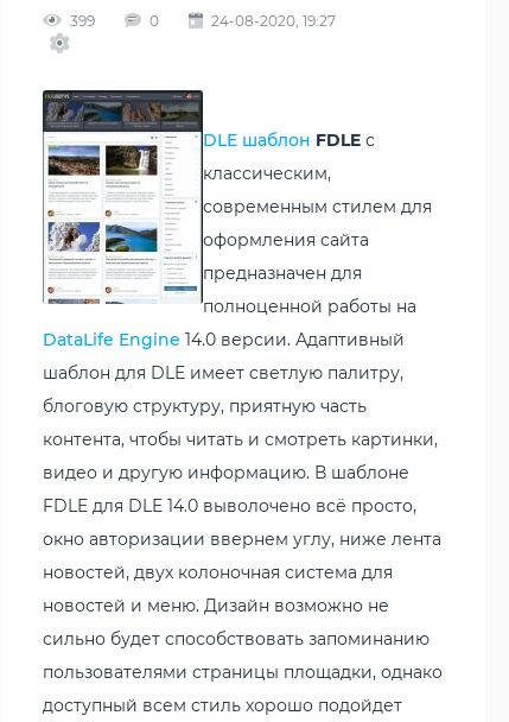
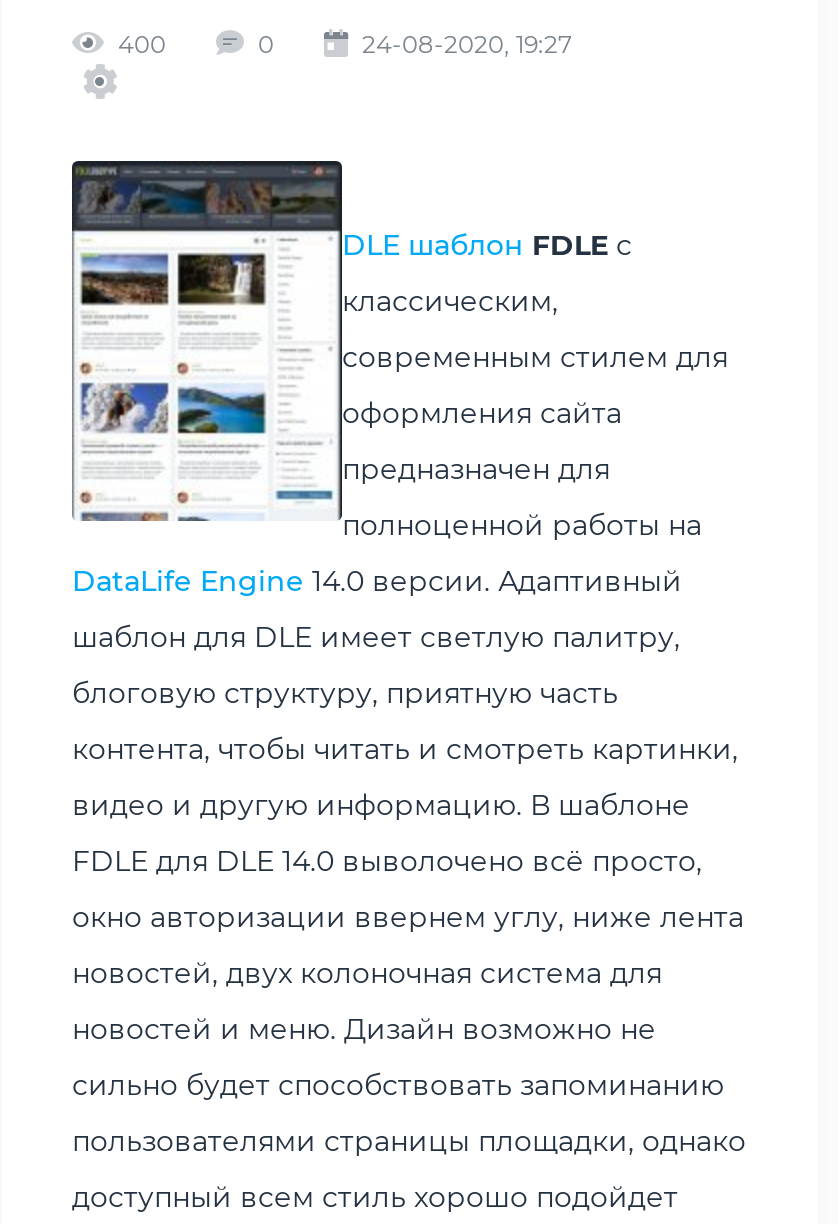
[70,11,95,29] 399 -> [118,28,166,58] 400

